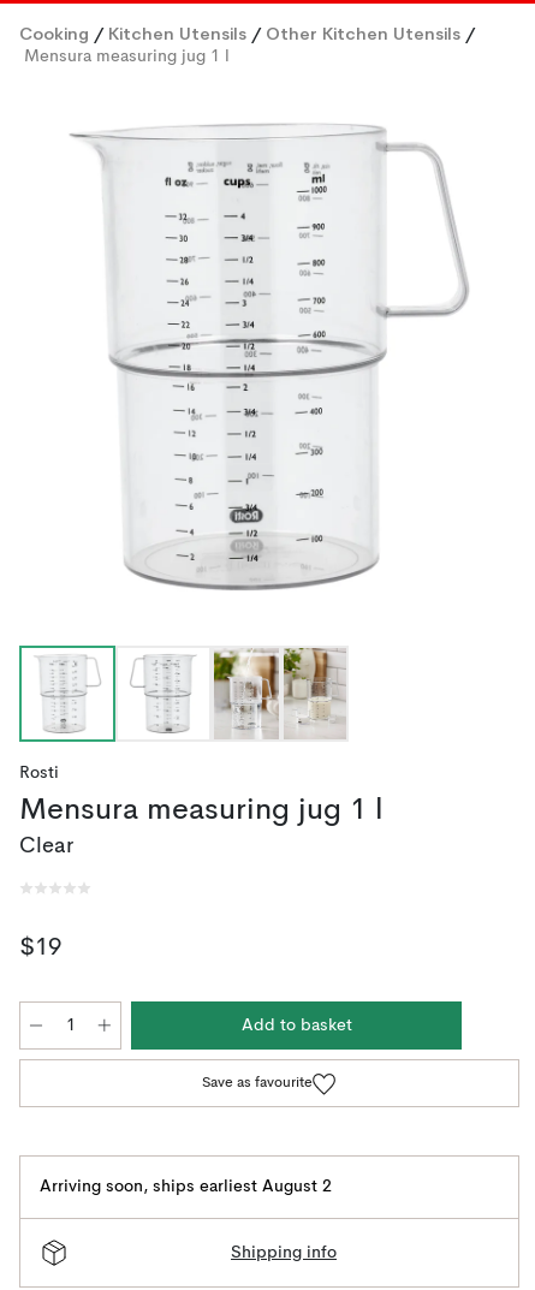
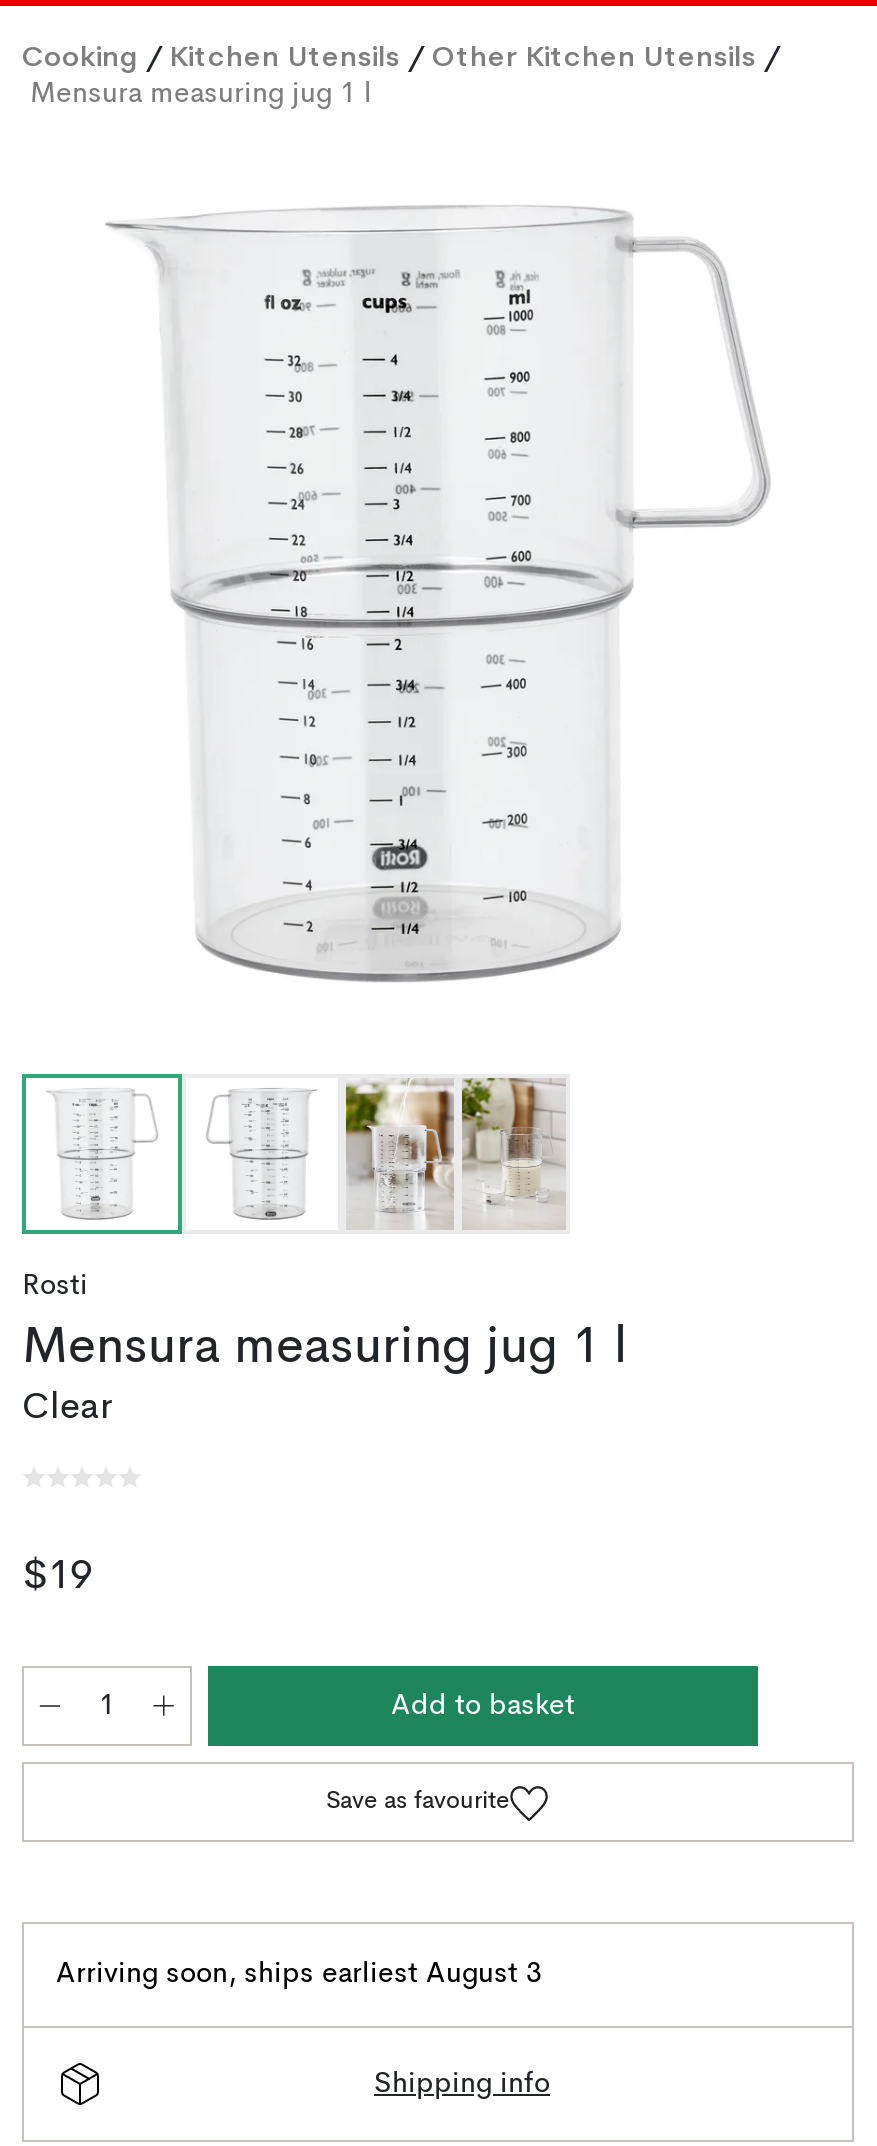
[40,1178,332,1195] Arriving soon, ships earliest August 2 -> [56,1960,542,1988] Arriving soon, ships earliest August 3

